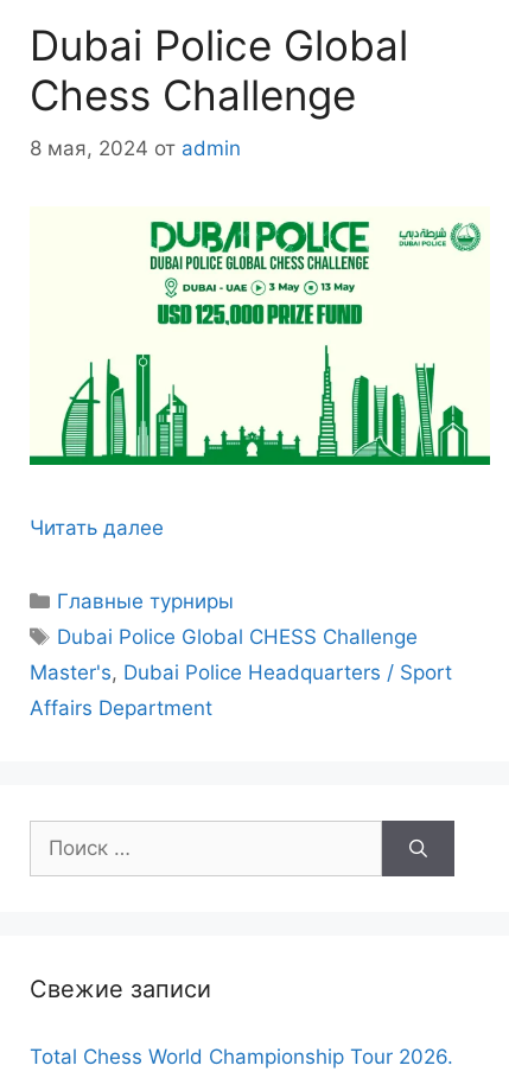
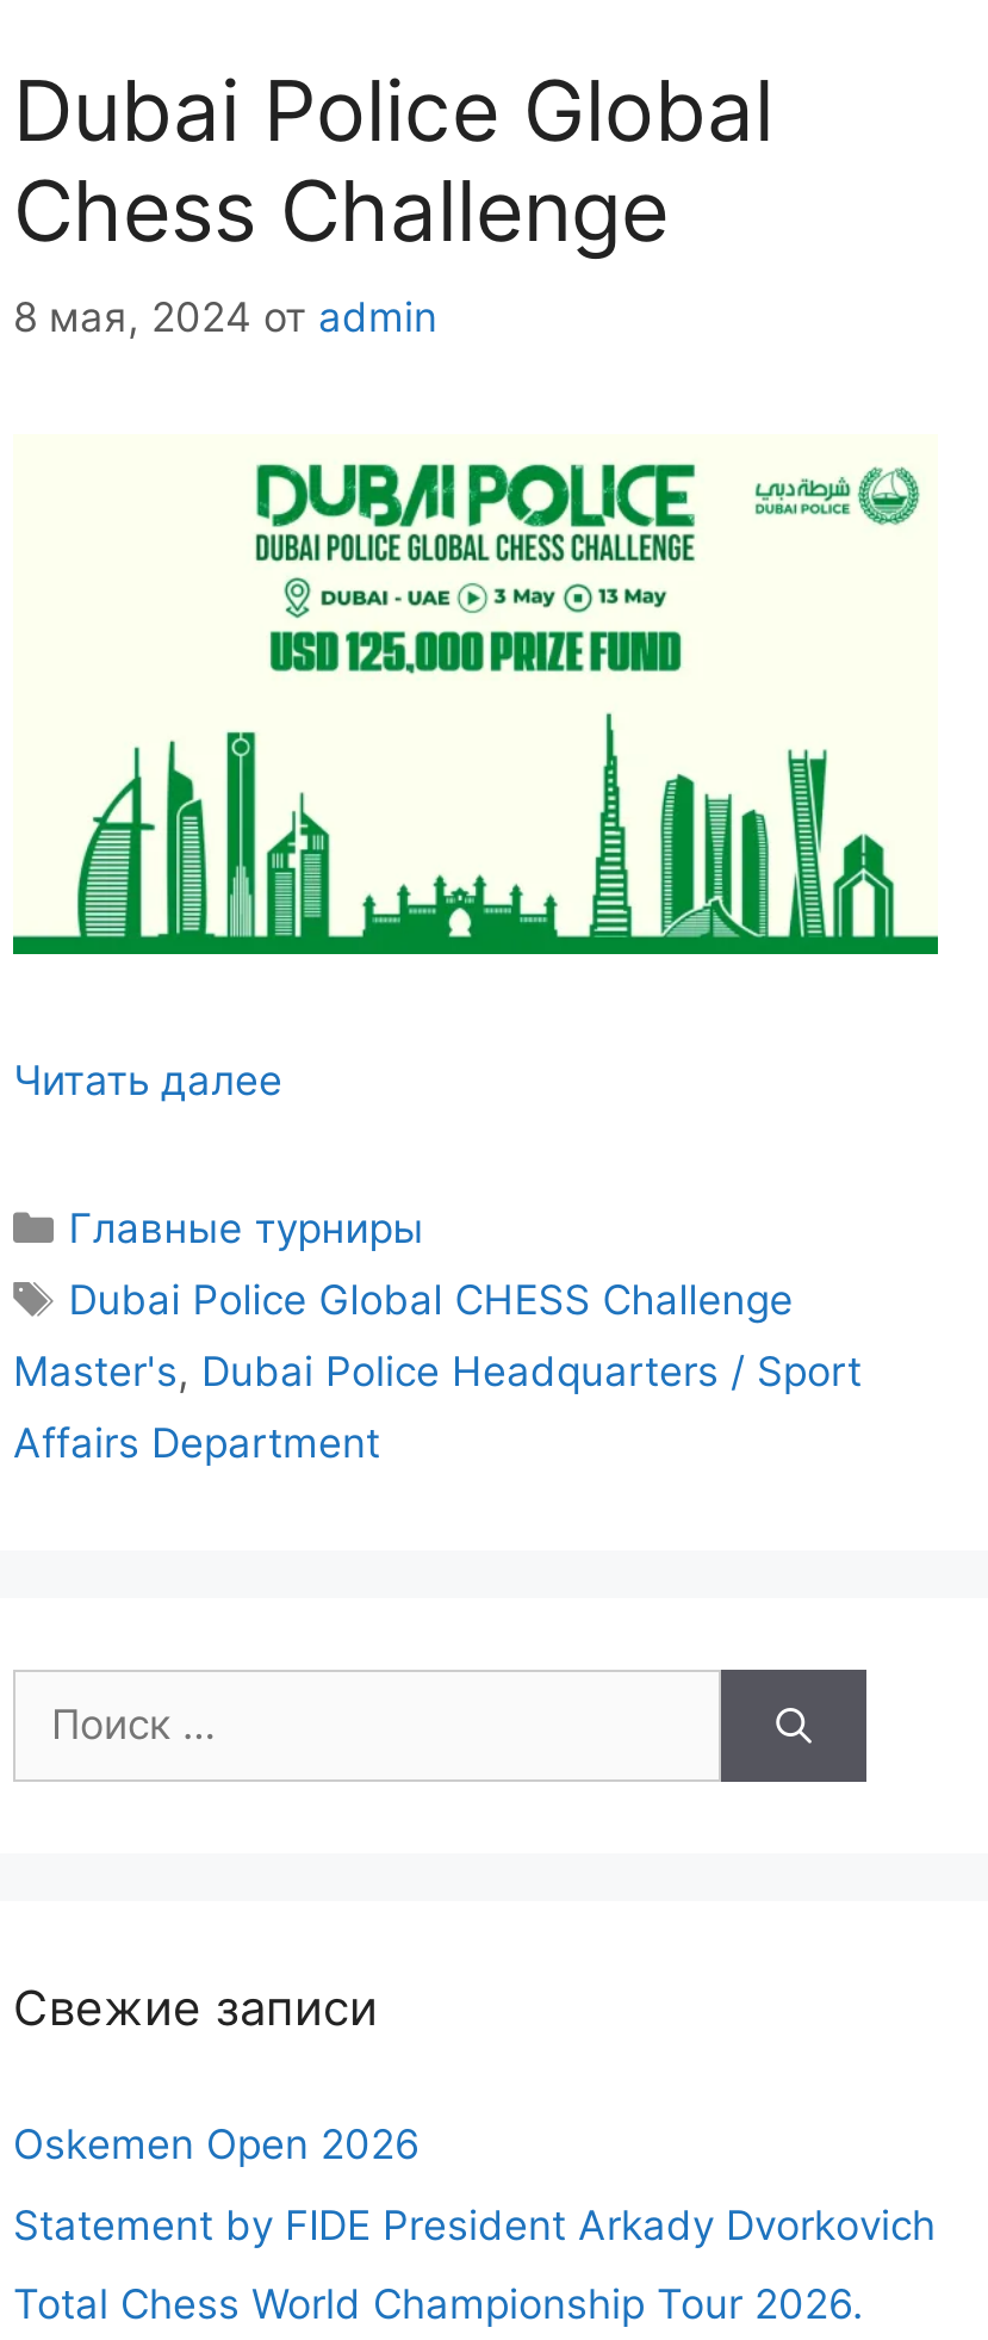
none -> [13,2121,936,2248] Oskemen Open 2026 | Statement by FIDE President Arkady Dvorkovich

